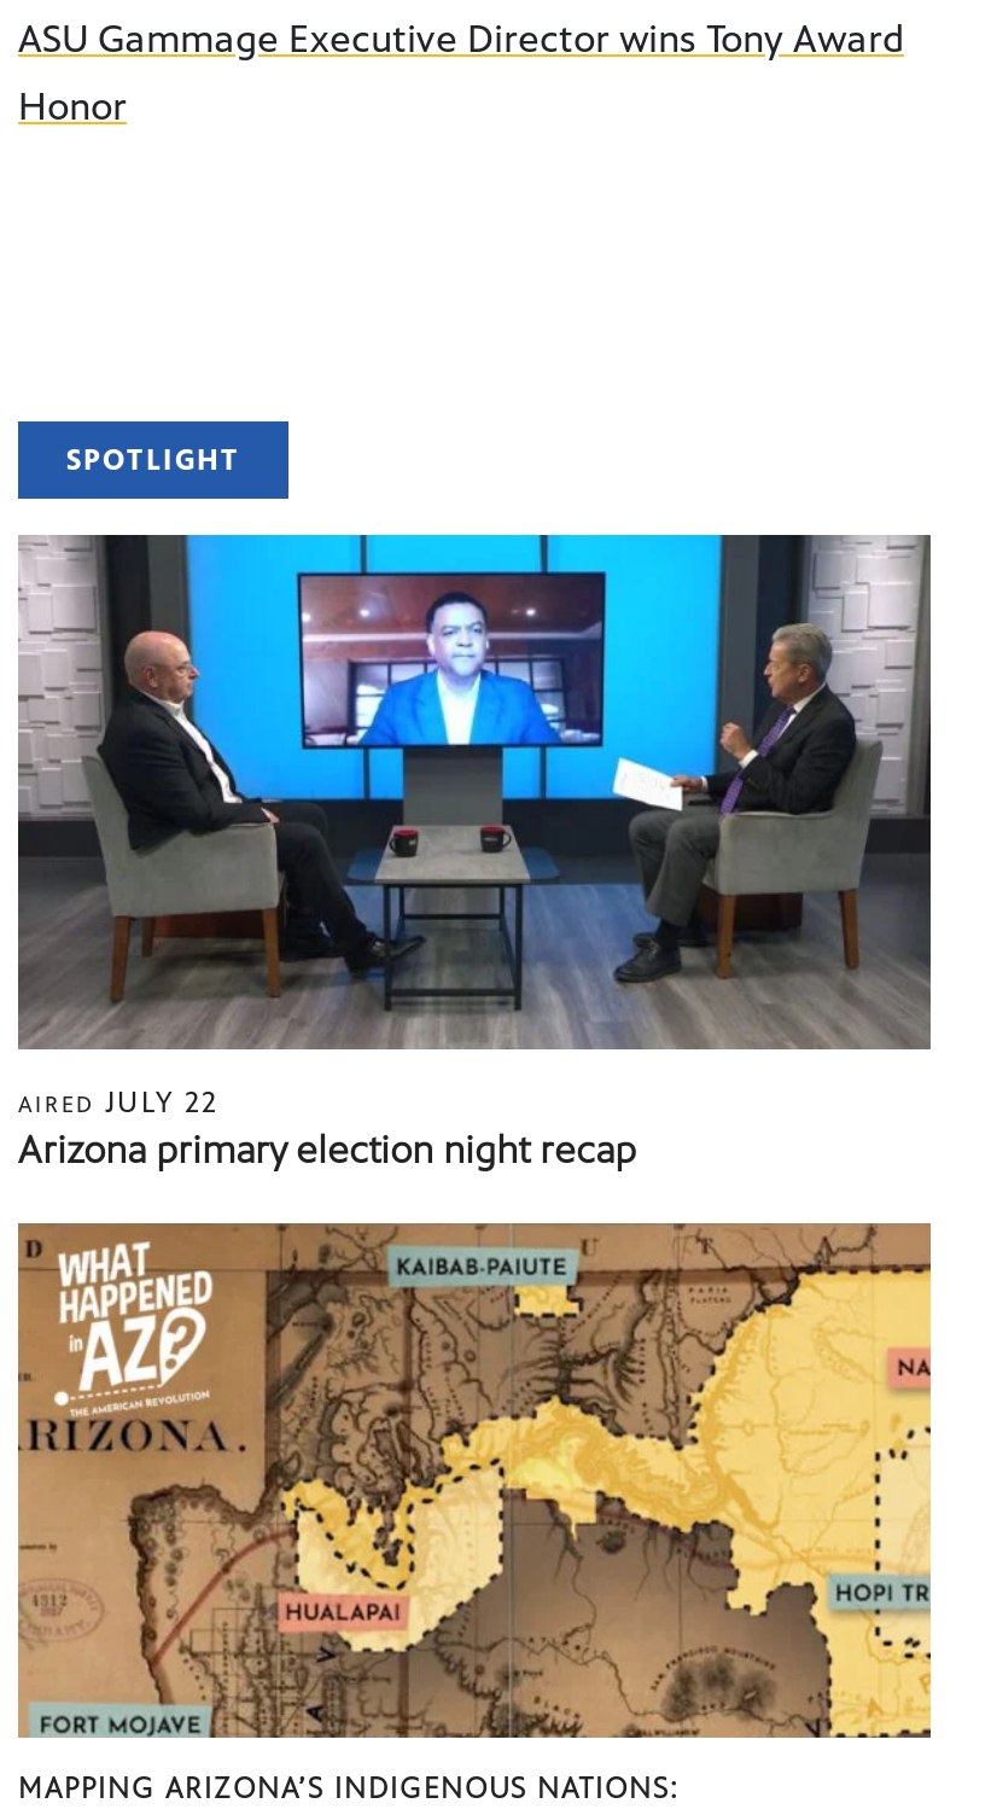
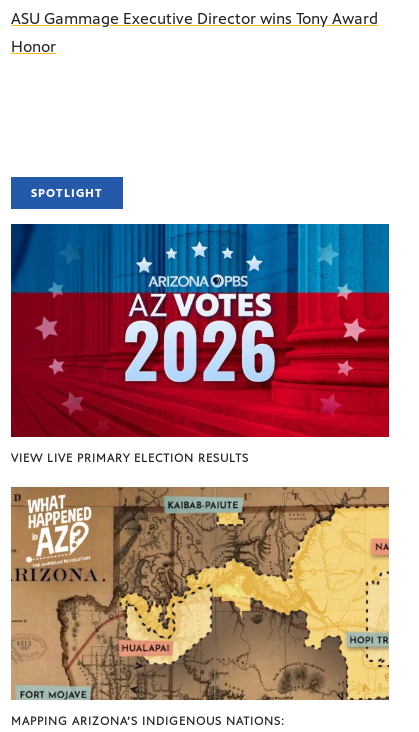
[16,533,933,1173] [image] | AIRED JULY 22 | Arizona primary election night recap -> [10,223,390,465] [image] | VIEW LIVE PRIMARY ELECTION RESULTS

